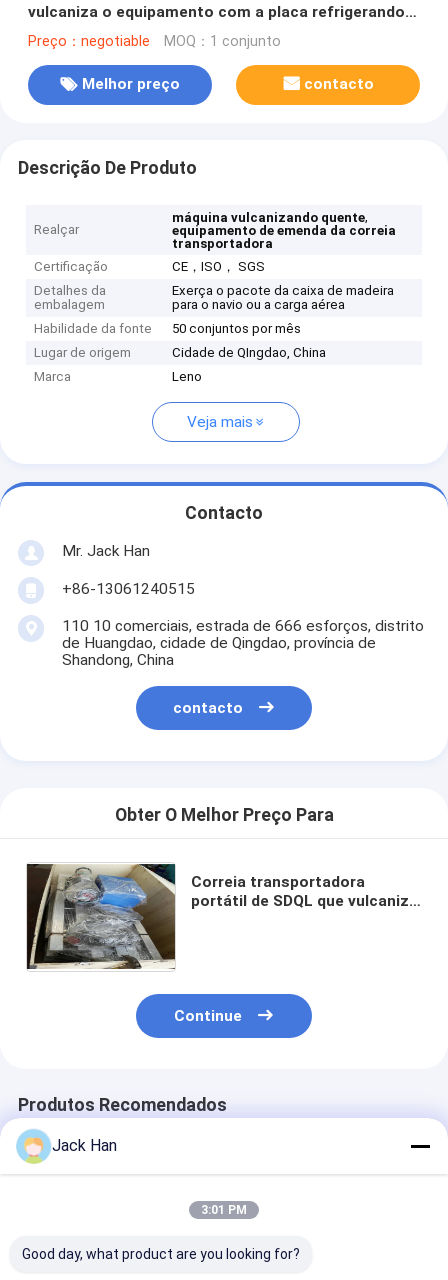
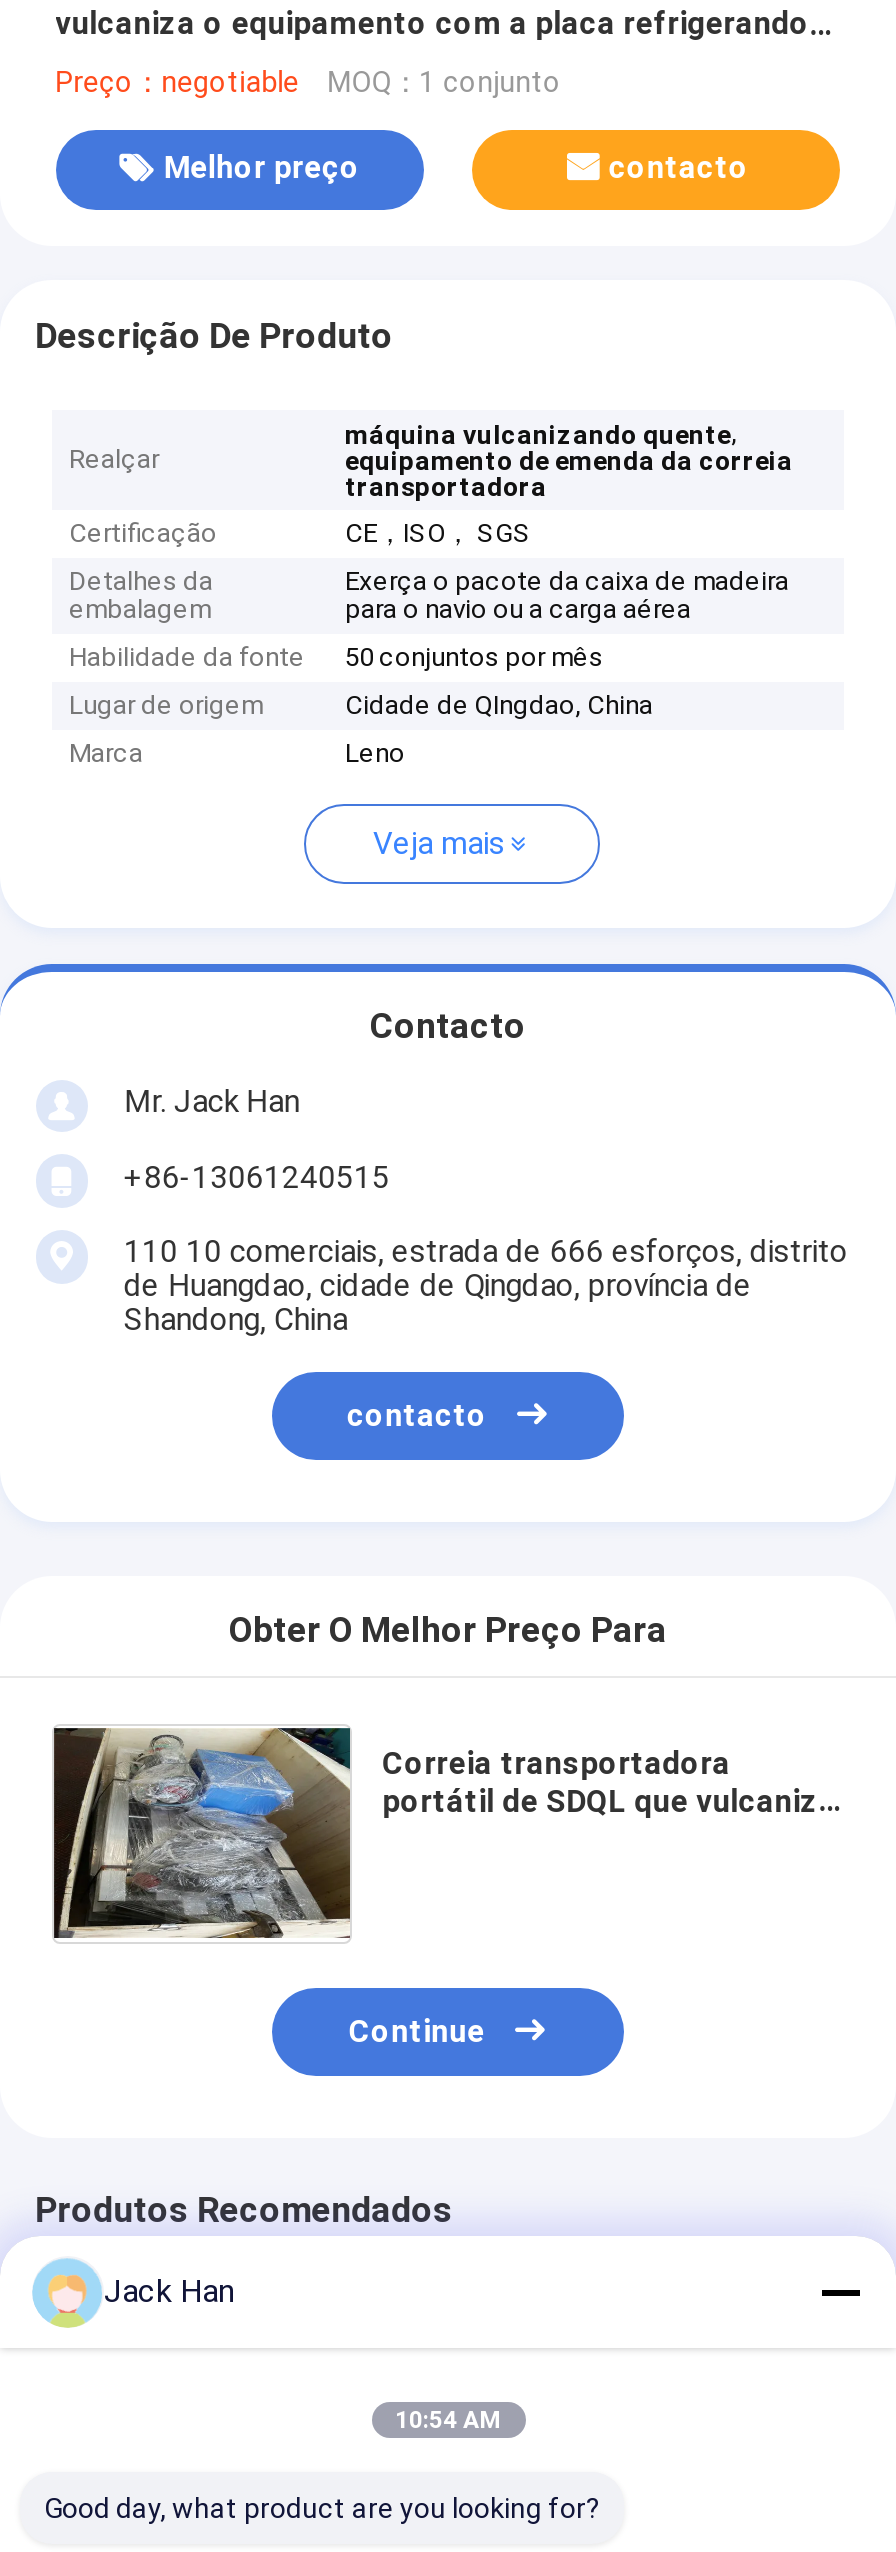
[201,1203,247,1217] 3:01 PM -> [395,2406,501,2434] 10:54 AM

